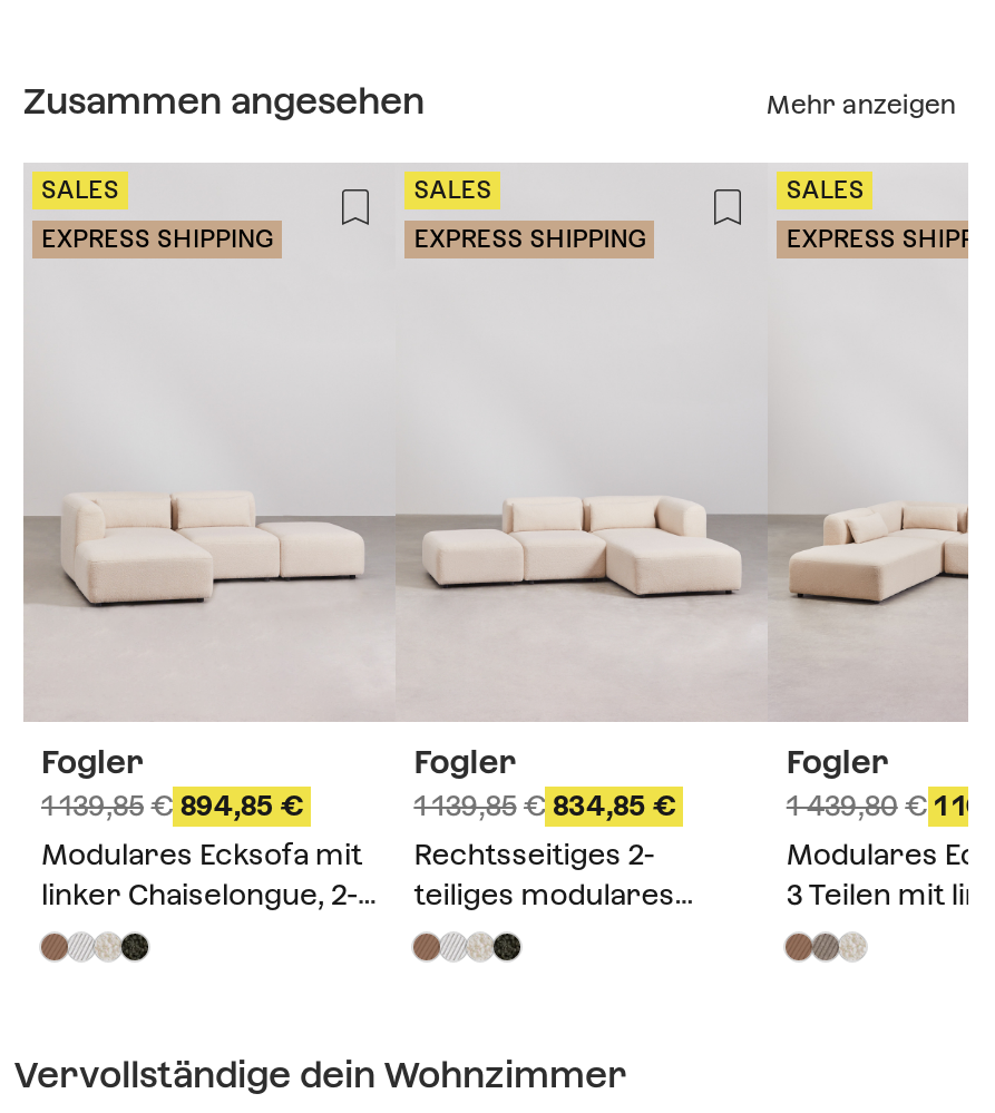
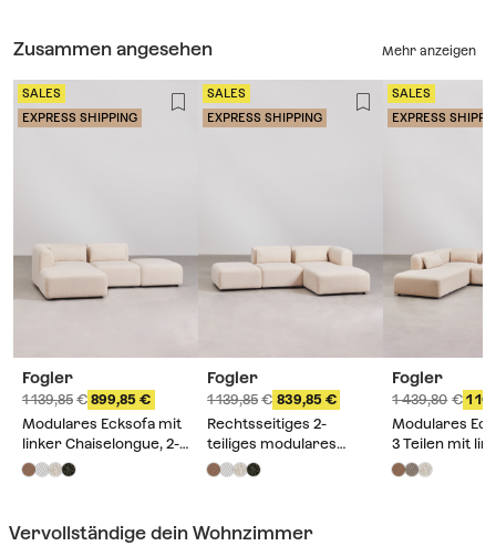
[180,788,274,821] 894,85 -> [91,390,137,407] 899,85
[553,788,646,821] 834,85 -> [276,390,322,407] 839,85

